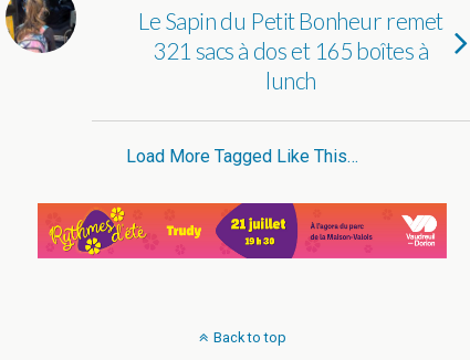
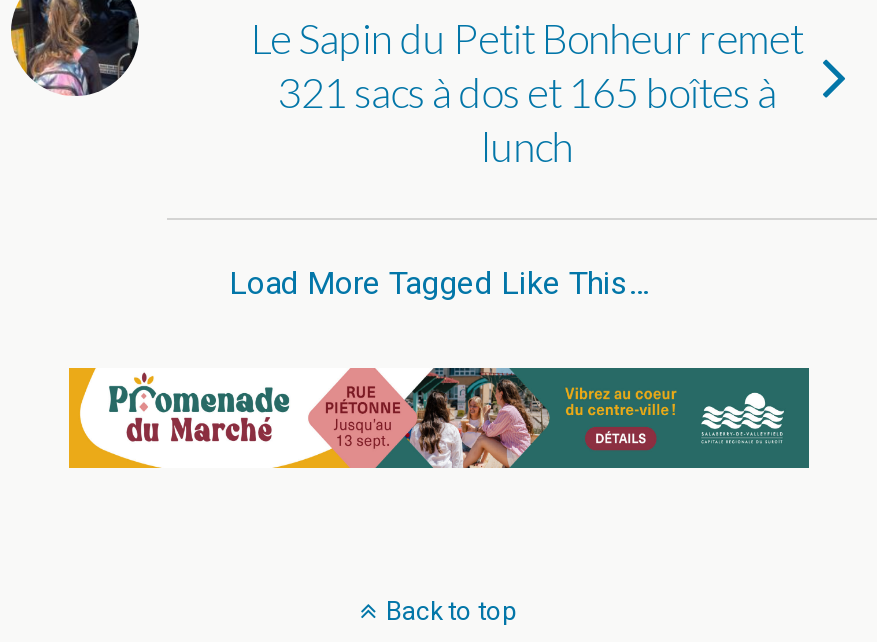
[36,202,448,260] [image] -> [67,366,811,470] [image]

